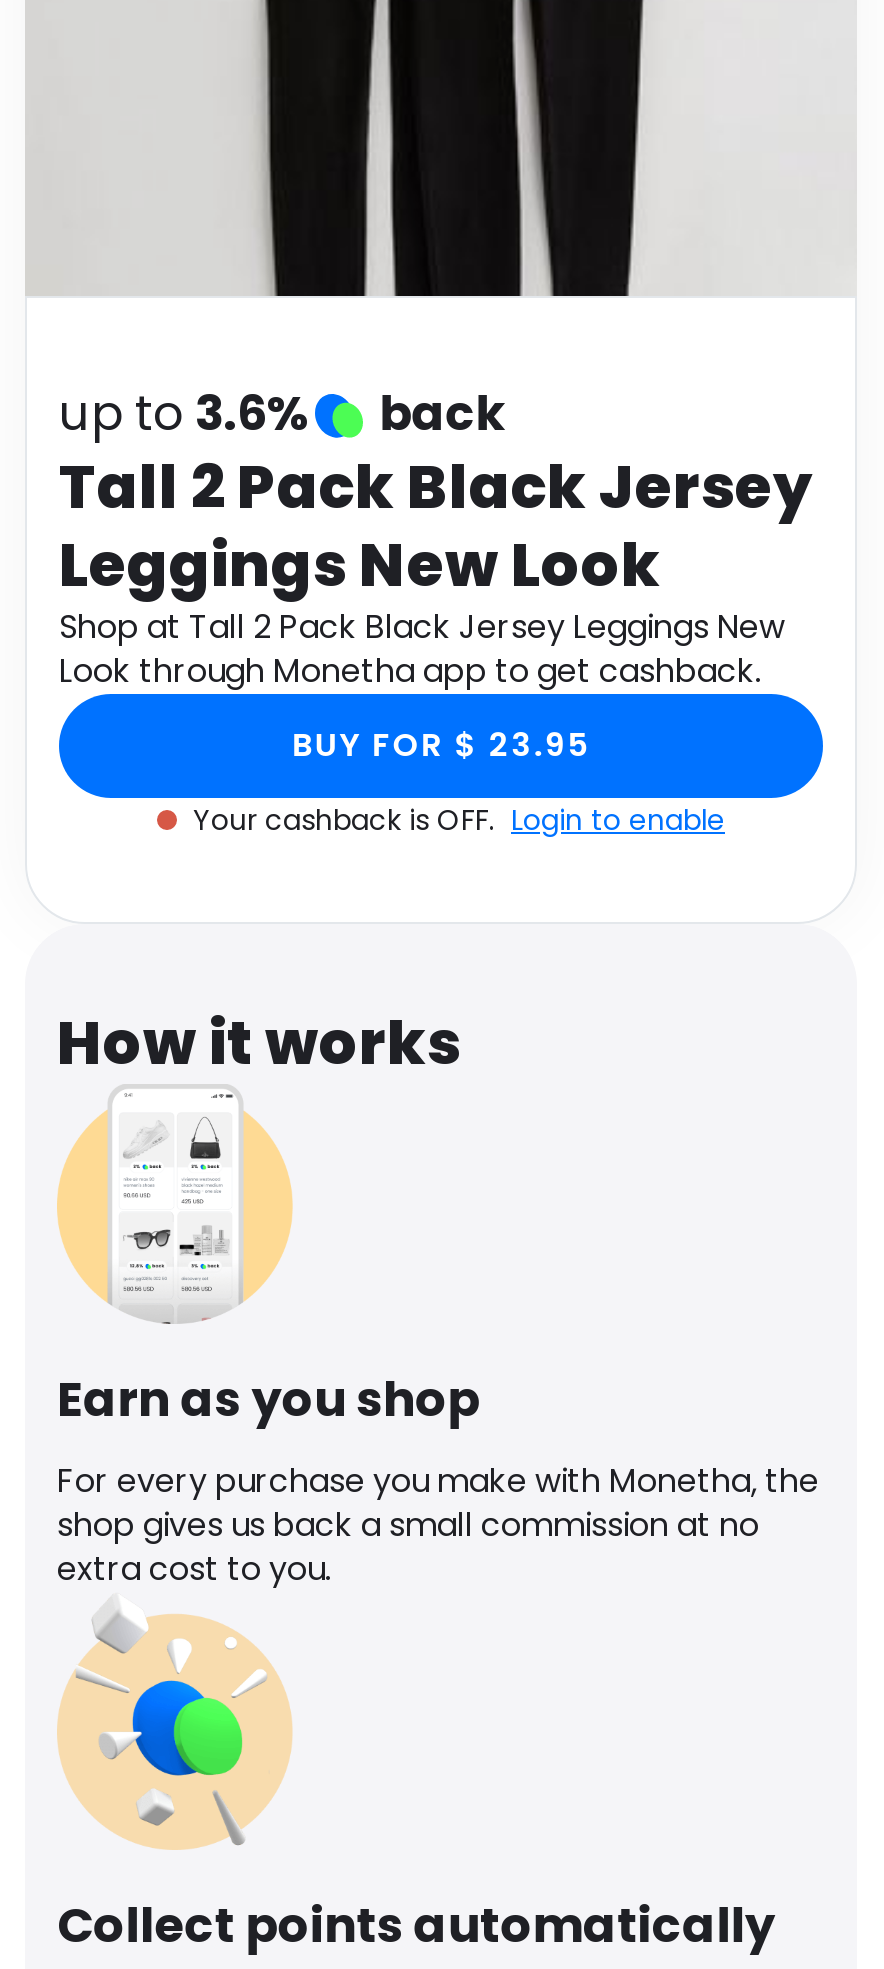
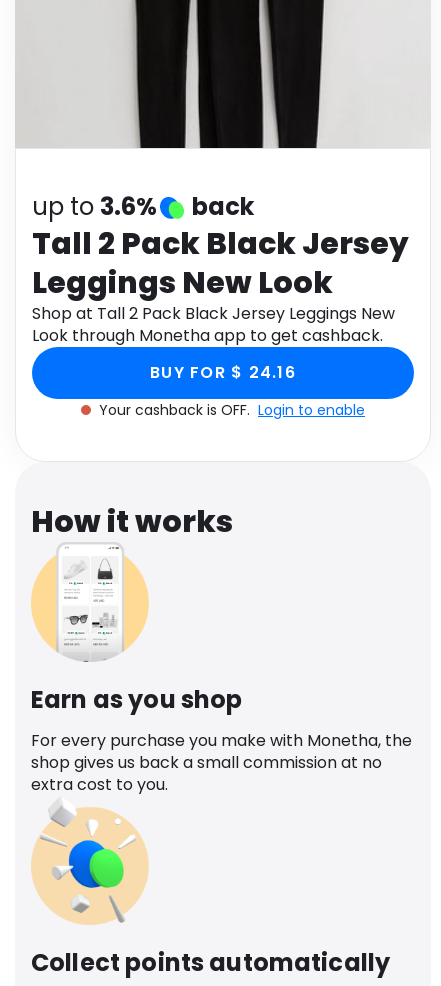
[292,722,590,768] BUY FOR $ 23.95 -> [150,361,296,384] BUY FOR $ 24.16

